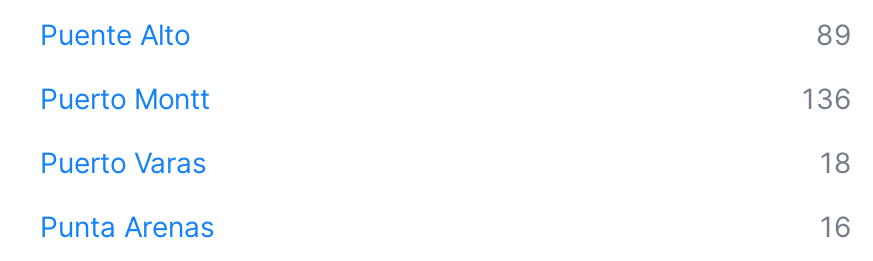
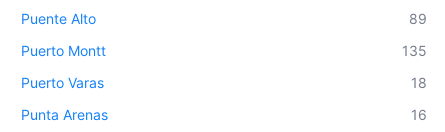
[802,80,852,114] 136 -> [402,42,427,59] 135

